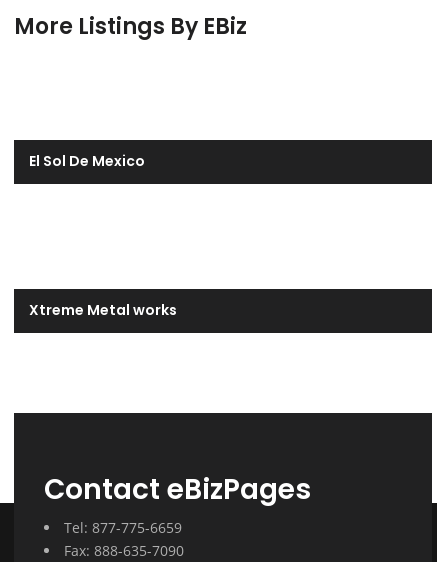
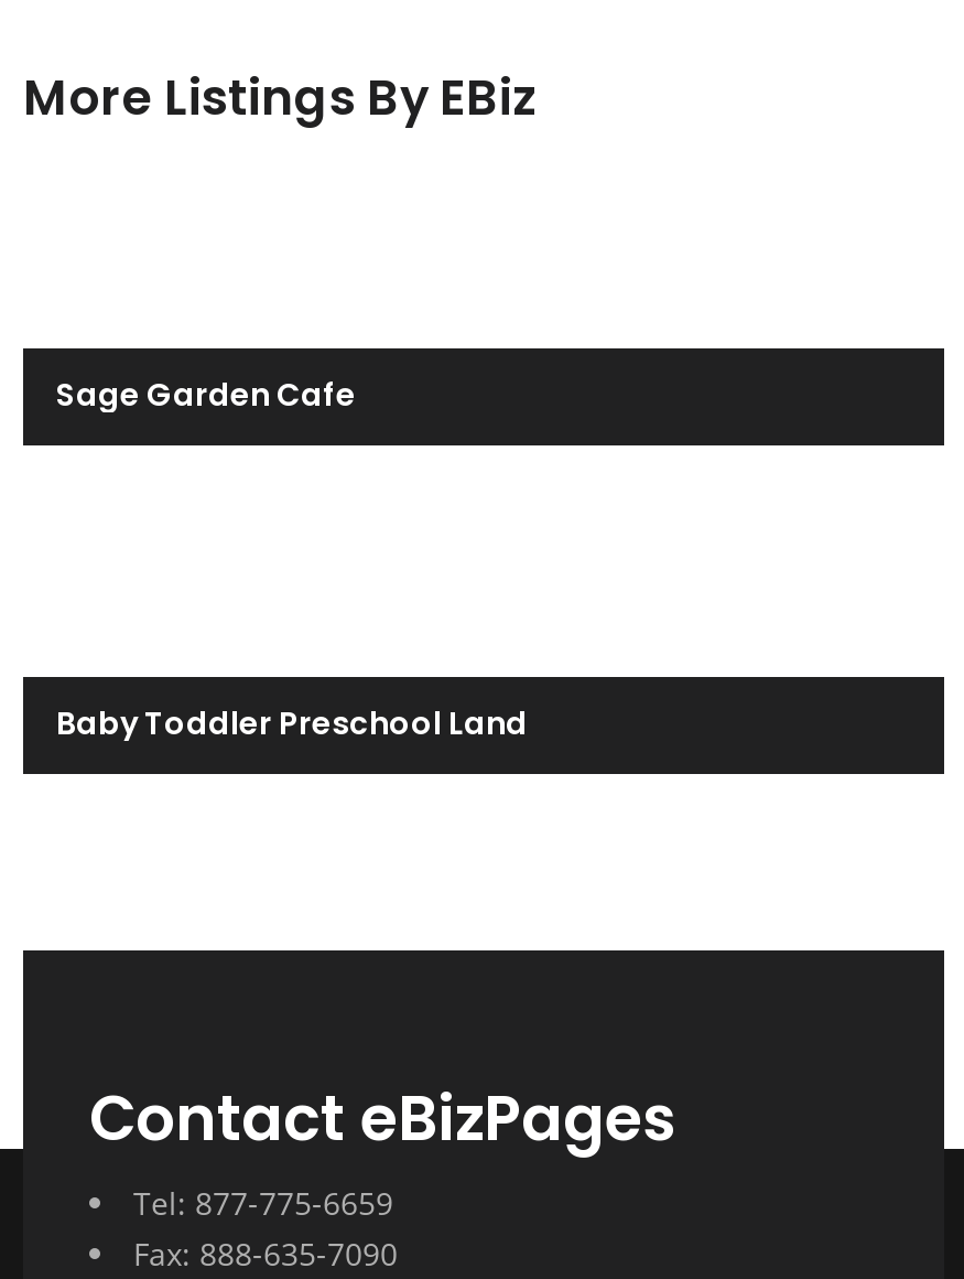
[29,151,145,171] El Sol De Mexico -> [56,373,356,417] Sage Garden Cafe
[29,300,177,320] Xtreme Metal works -> [56,701,528,745] Baby Toddler Preschool Land

